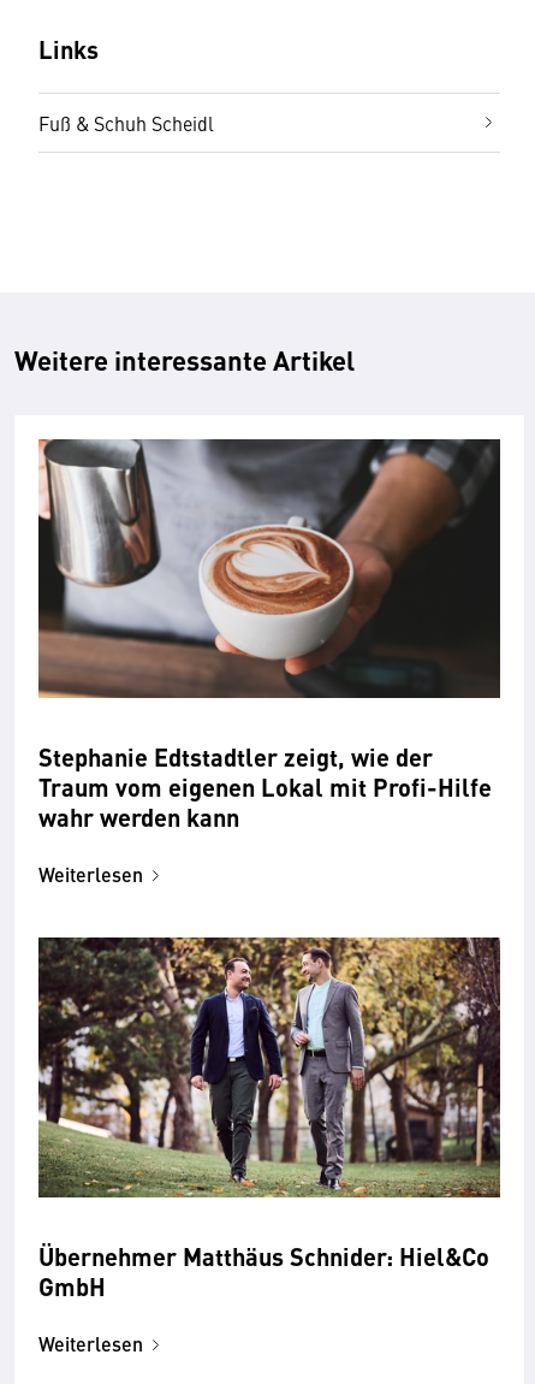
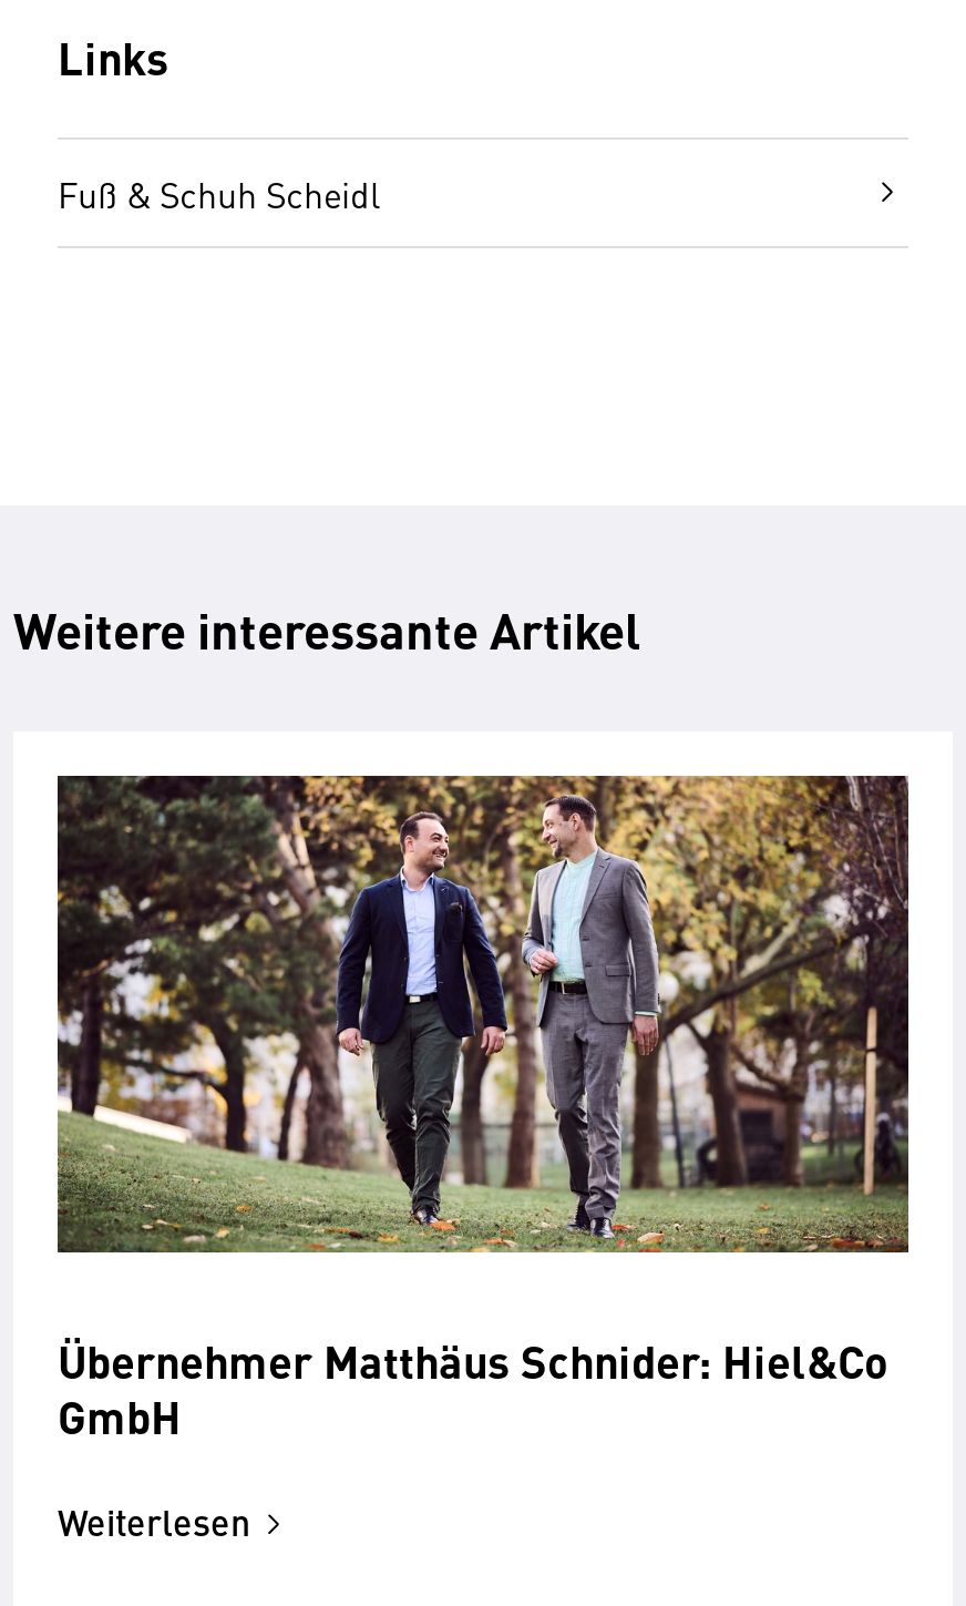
[37,438,500,888] [image] | Stephanie Edtstadtler zeigt, wie der | Traum vom eigenen Lokal mit Profi-Hilfe | wahr werden kann | Weiterlesen -> none

